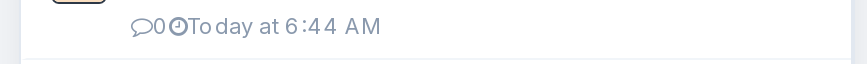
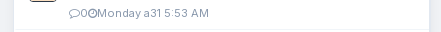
[153,12,381,40] 0 Today at 6:44 AM -> [80,6,209,20] 0 Monday a31 5:53 AM

